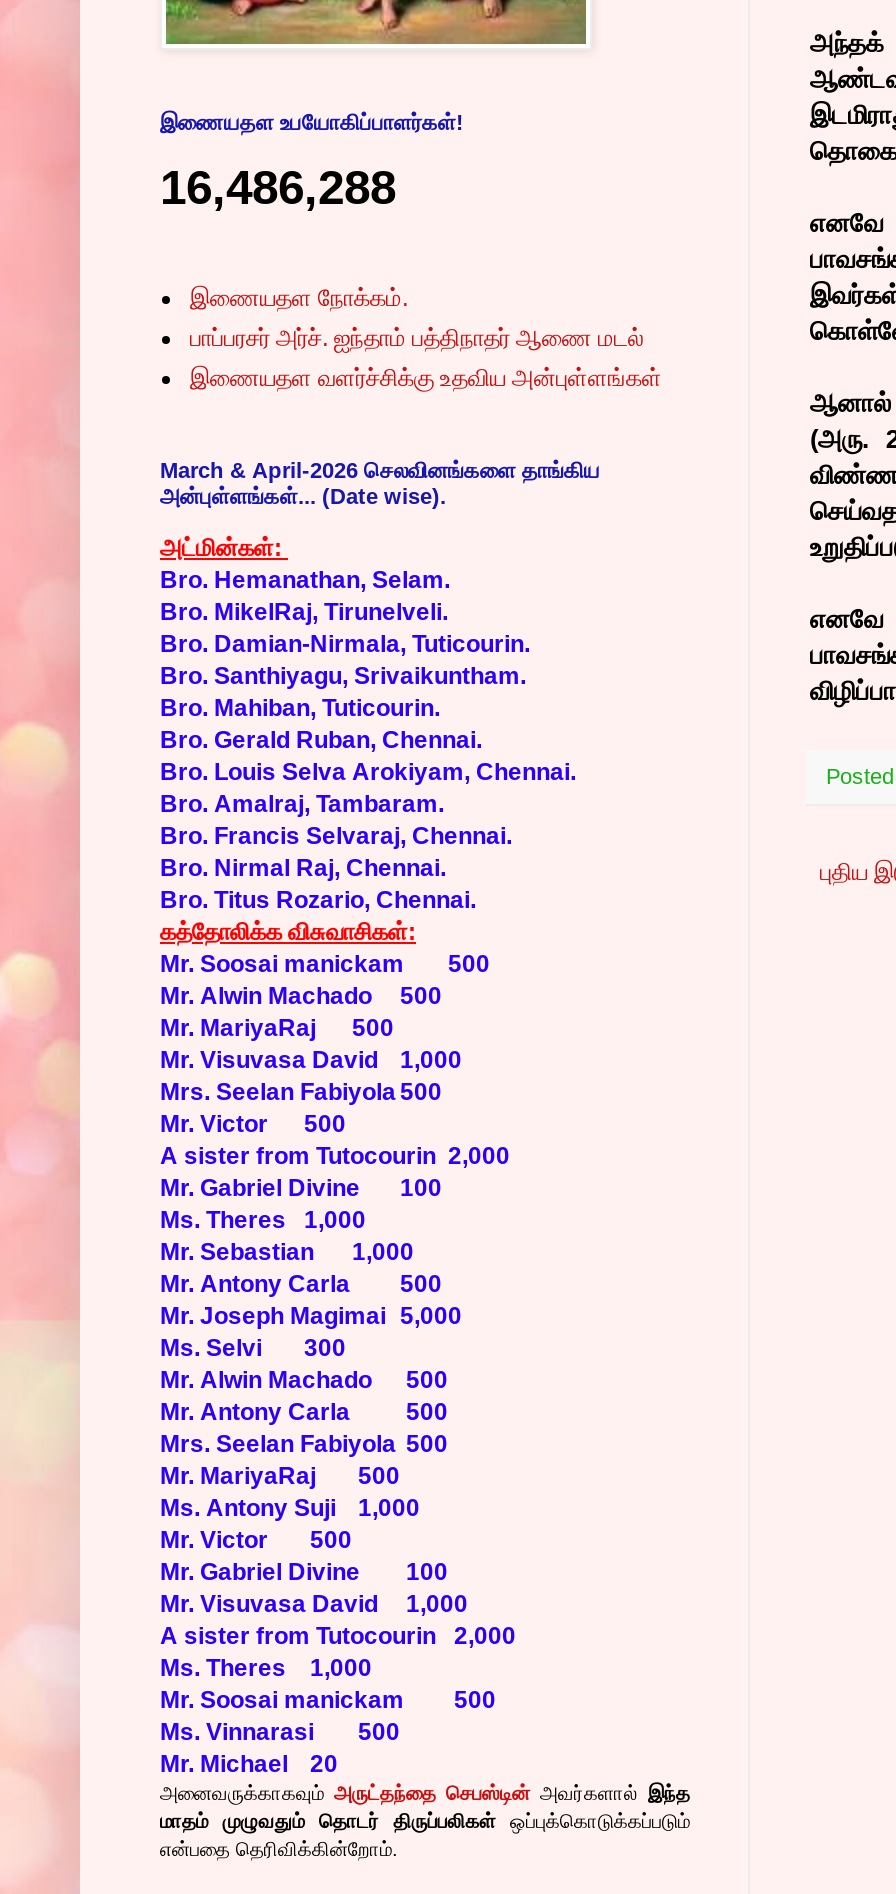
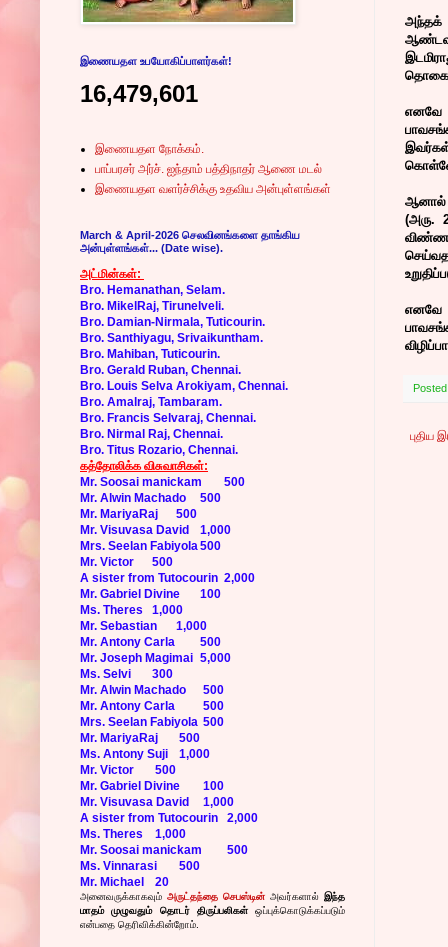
[160,159,396,213] 16,486,288 -> [80,79,198,106] 16,479,601

